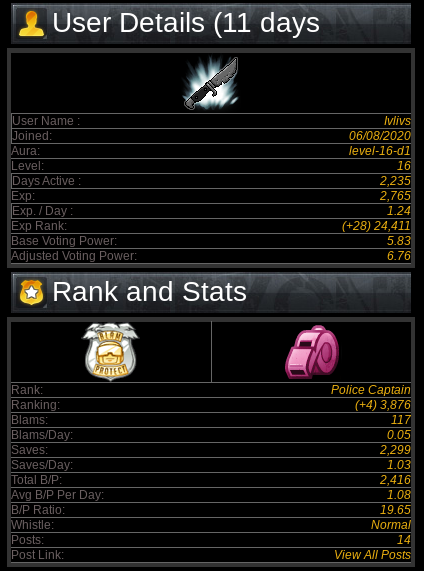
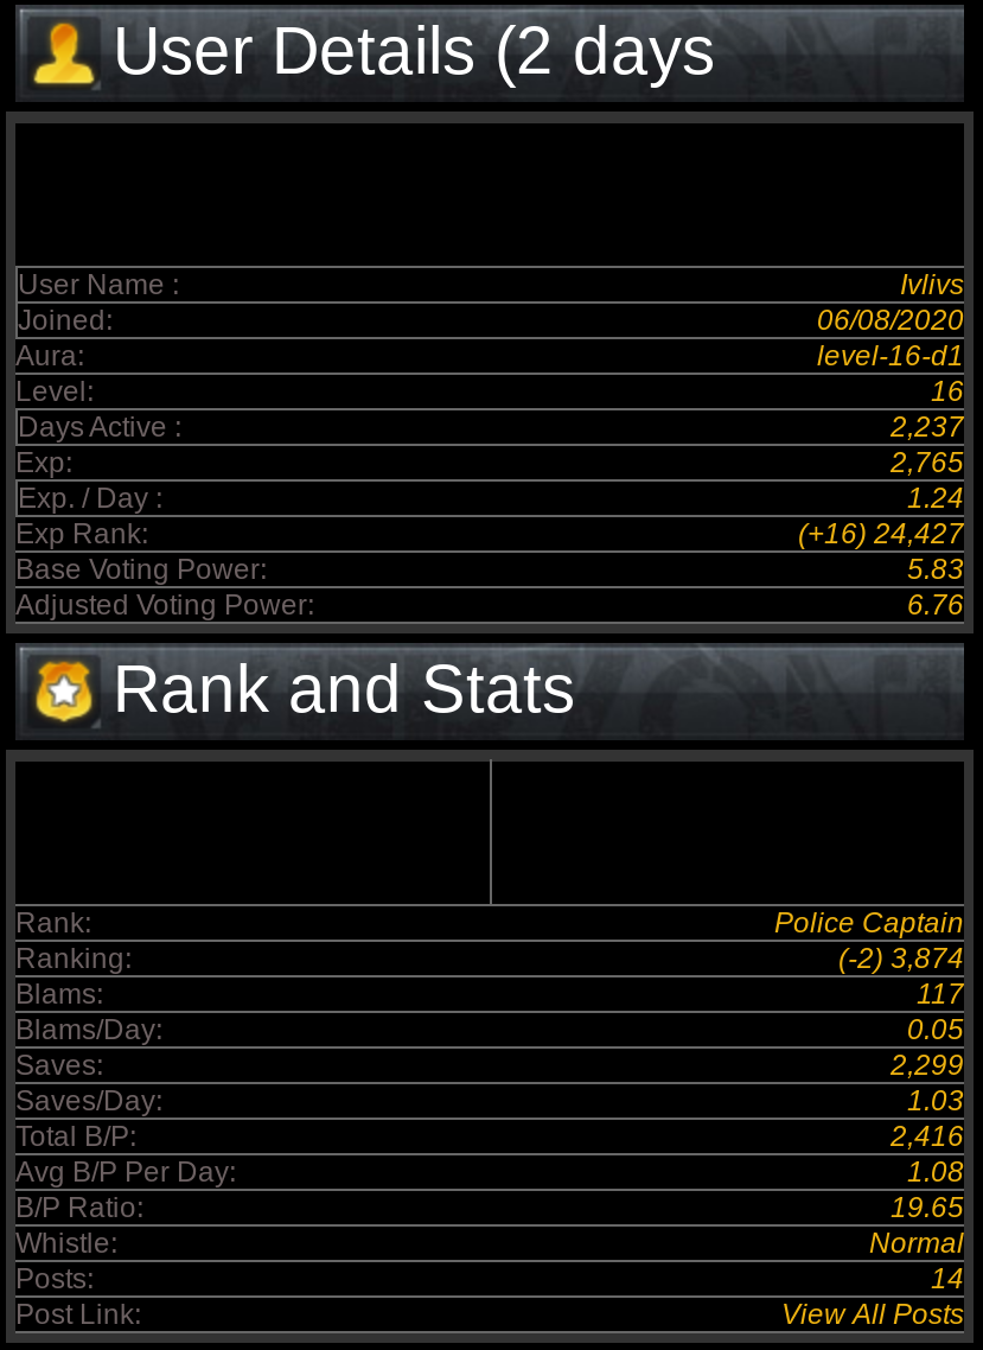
[52,7,320,38] User Details (11 days -> [113,14,715,88] User Details (2 days
[182,57,239,110] [image] -> none
[380,174,411,188] 2,235 -> [891,410,964,444] 2,237
[342,219,411,233] (+28) 24,411 -> [798,517,964,550] (+16) 24,427
[81,322,139,382] [image] -> none
[284,324,340,379] [image] -> none
[355,398,411,412] (+4) 3,876 -> [838,942,964,975] (-2) 3,874

